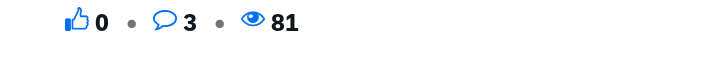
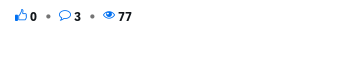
[271,9,299,37] 81 -> [118,9,132,23] 77

